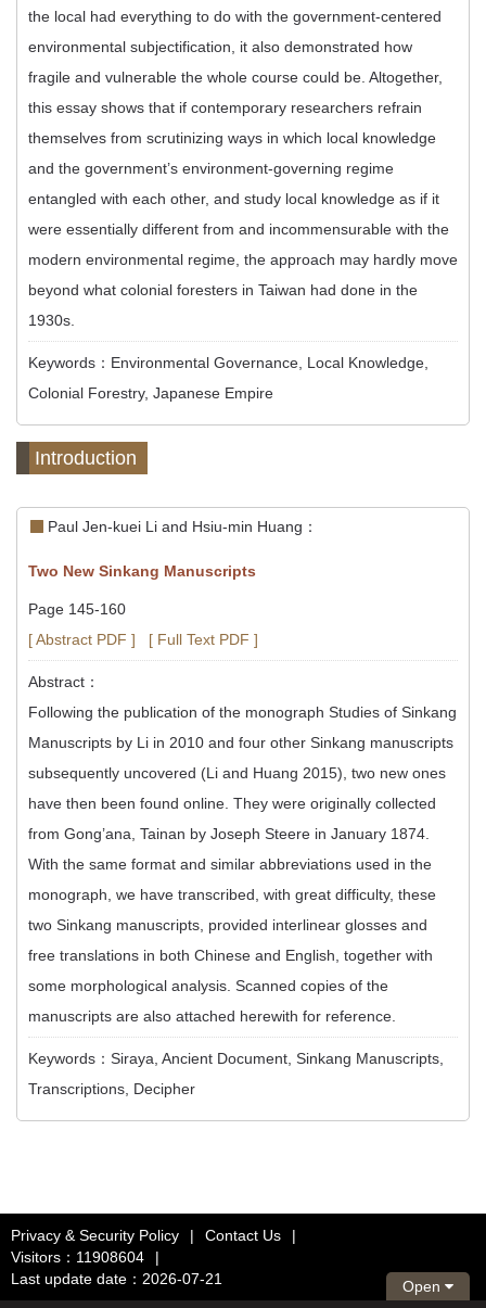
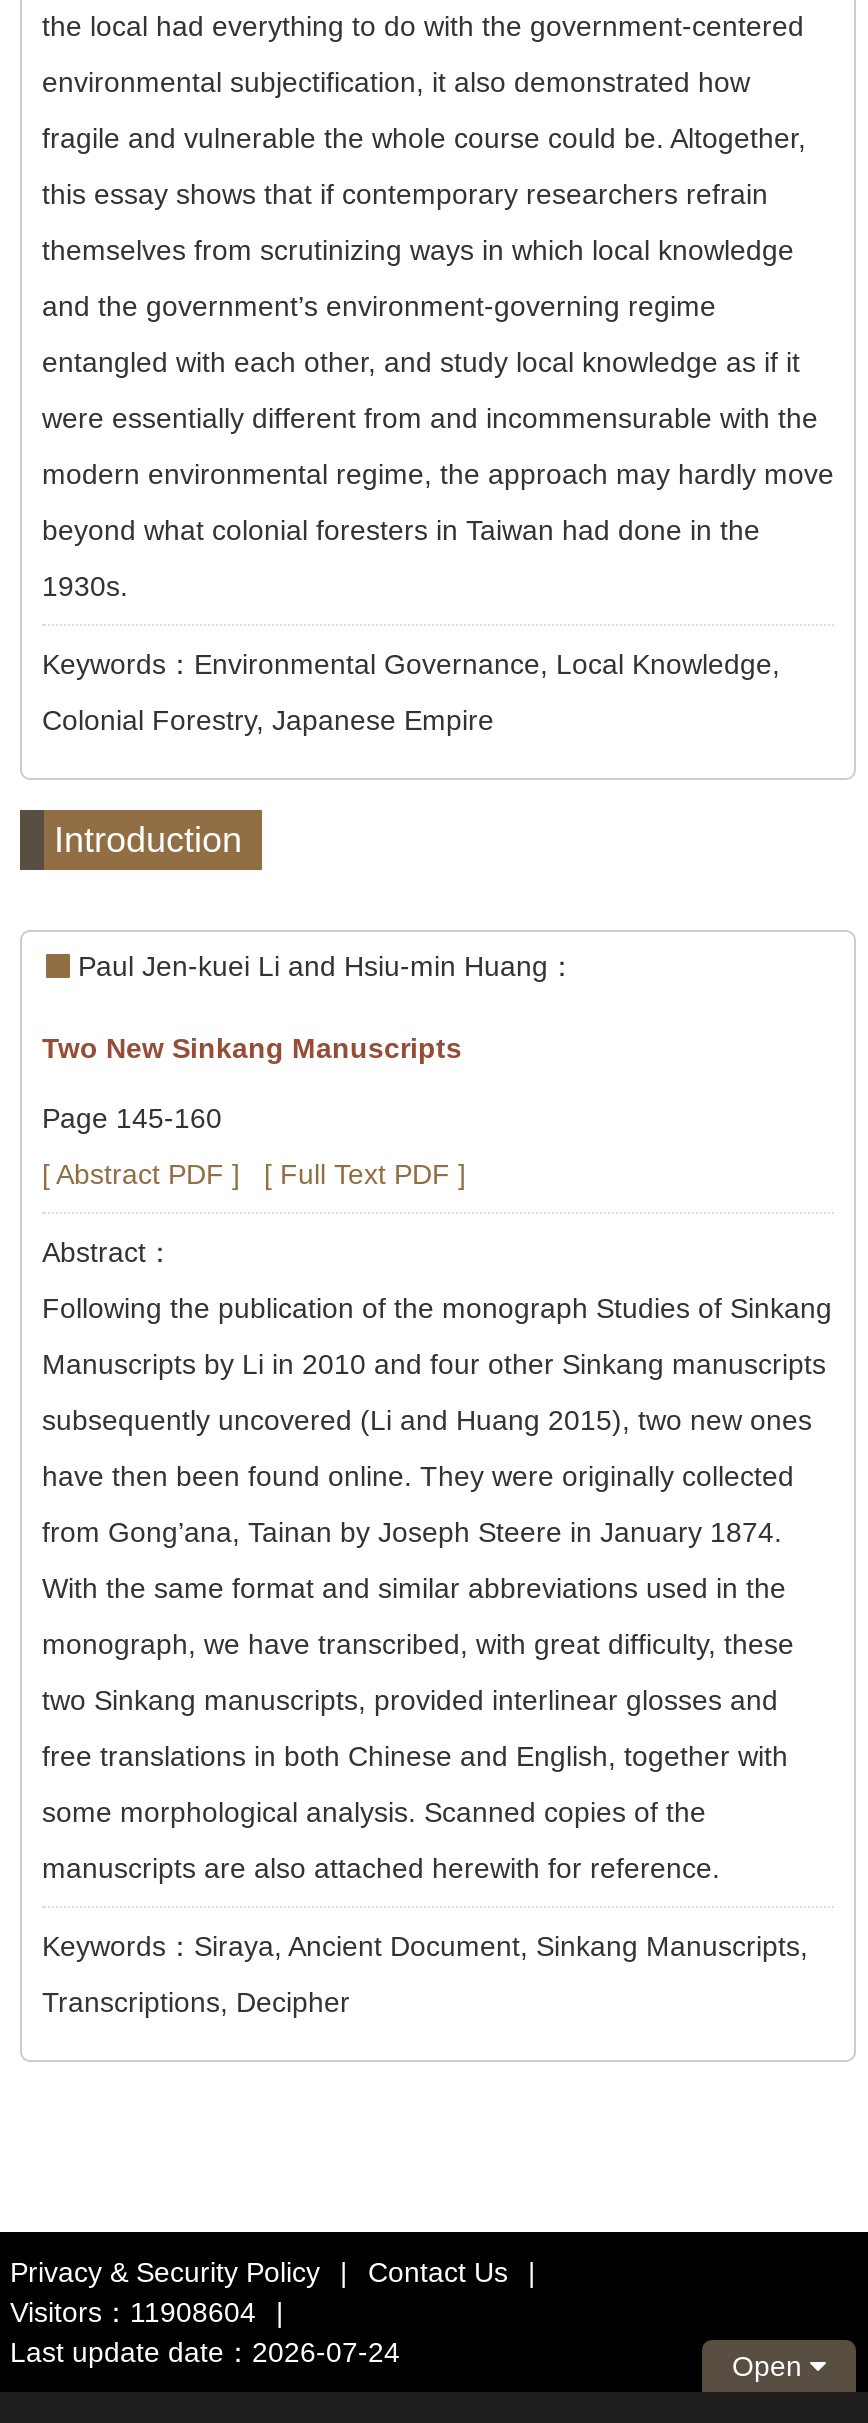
[11,1270,222,1287] Last update date：2026-07-21 -> [10,2336,400,2368] Last update date：2026-07-24

